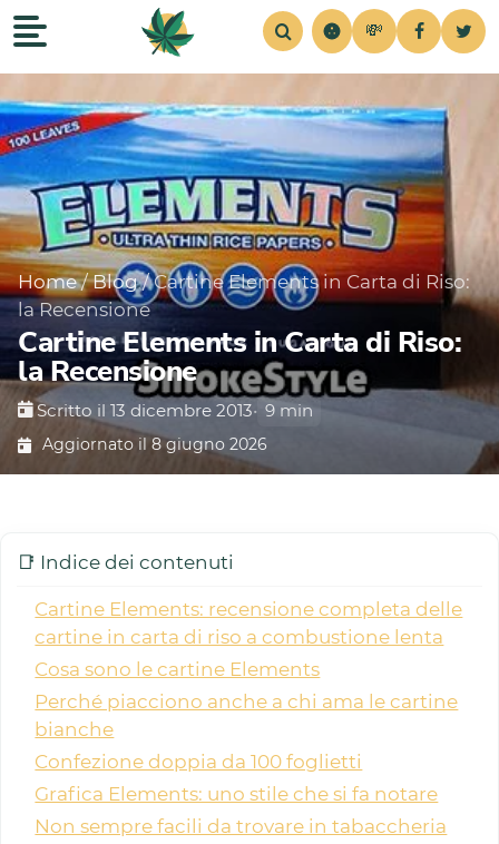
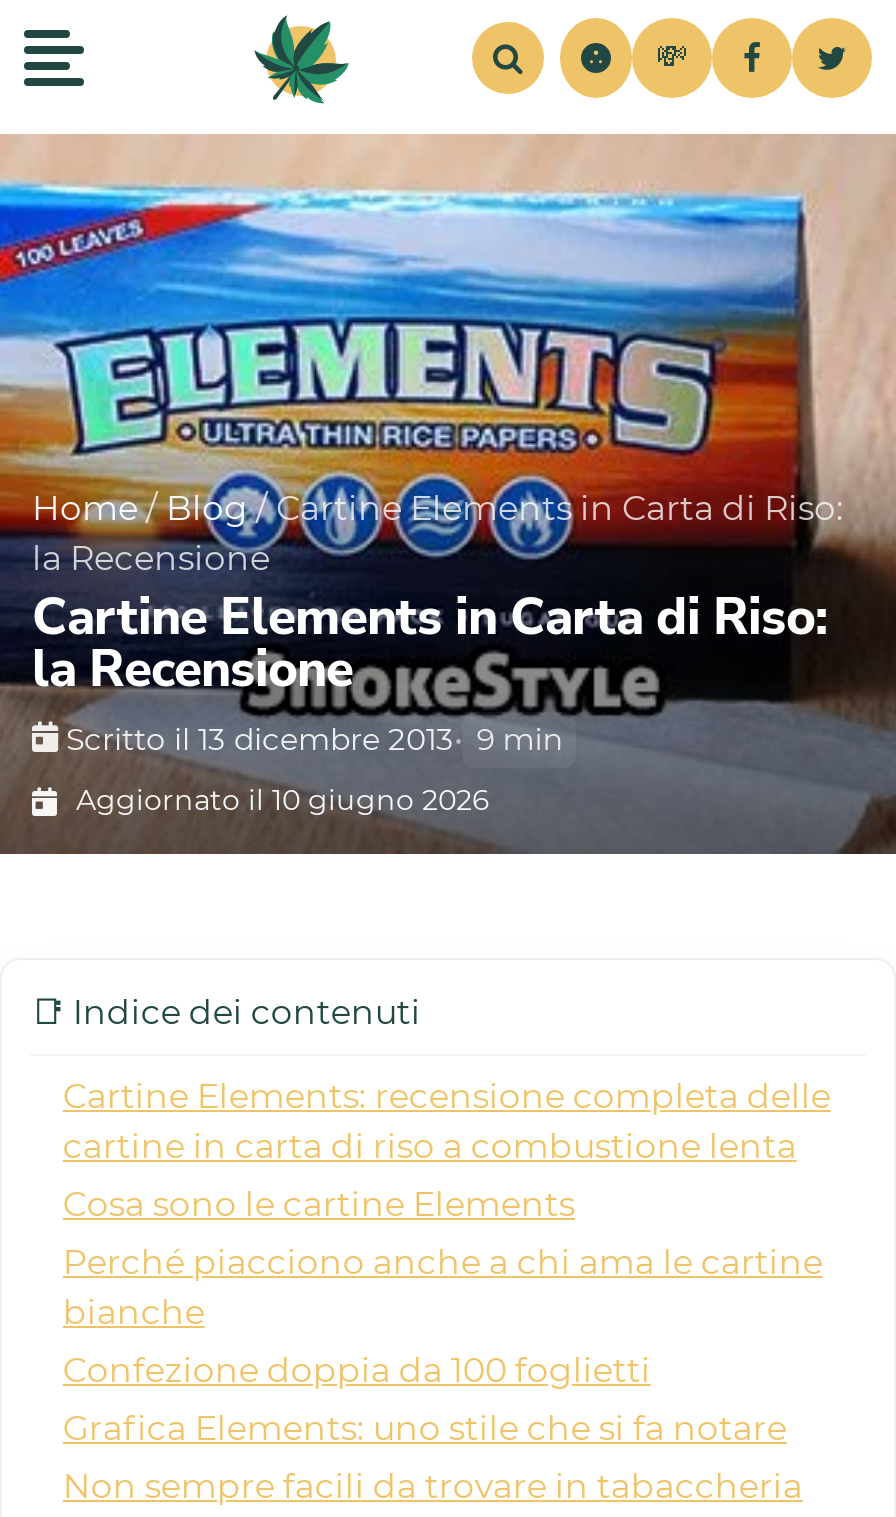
[38,434,267,454] Aggiornato il 8 giugno 2026 -> [68,782,490,818] Aggiornato il 10 giugno 2026

